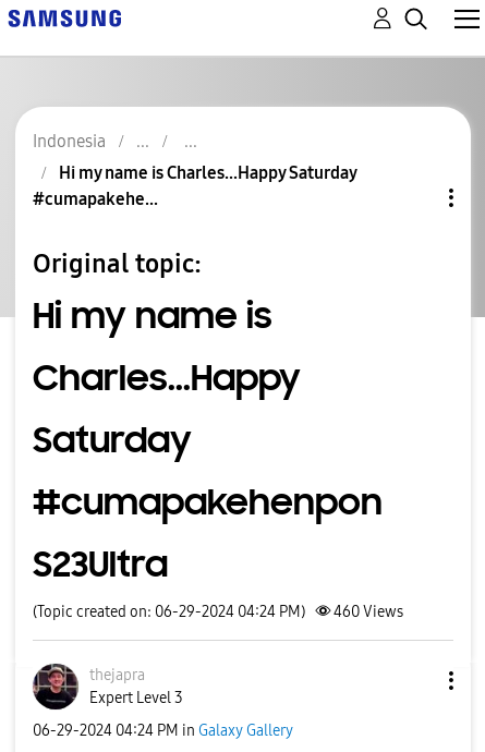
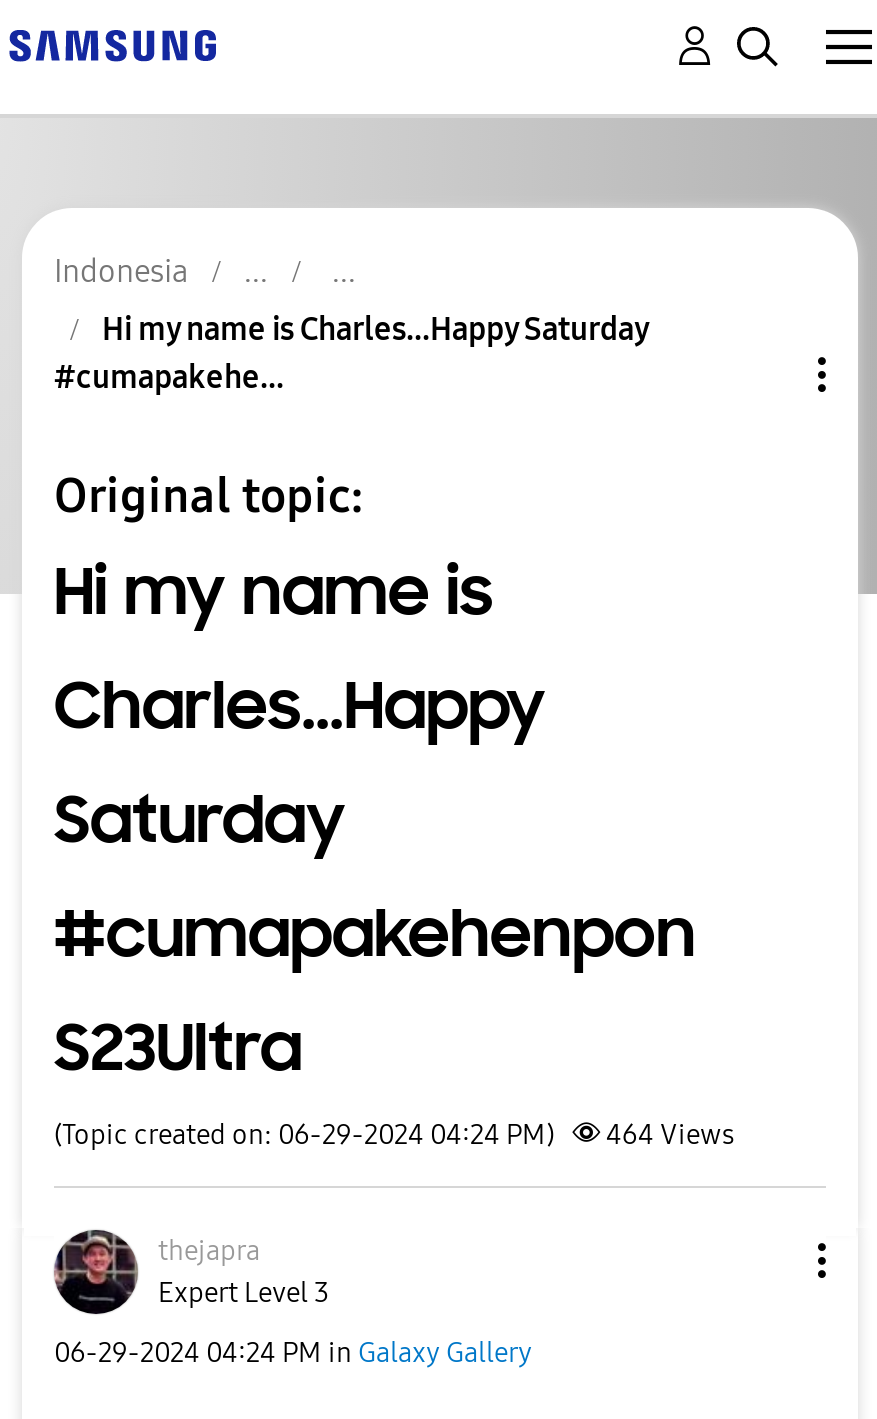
[33,603,403,621] (Topic created on: 06-29-2024 04:24 PM) 460 Views -> [54,1118,734,1152] (Topic created on: 06-29-2024 04:24 PM) 464 Views

